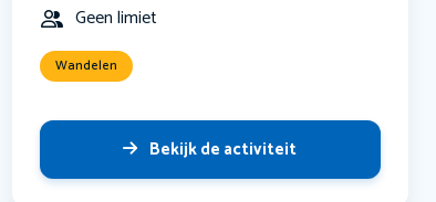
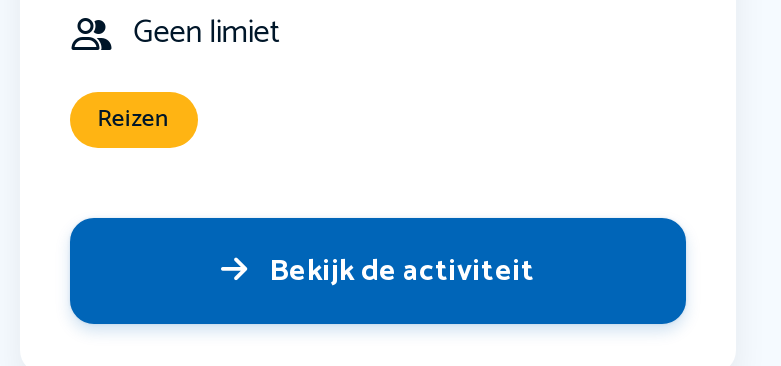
[55,56,117,76] Wandelen -> [98,101,170,139] Reizen

